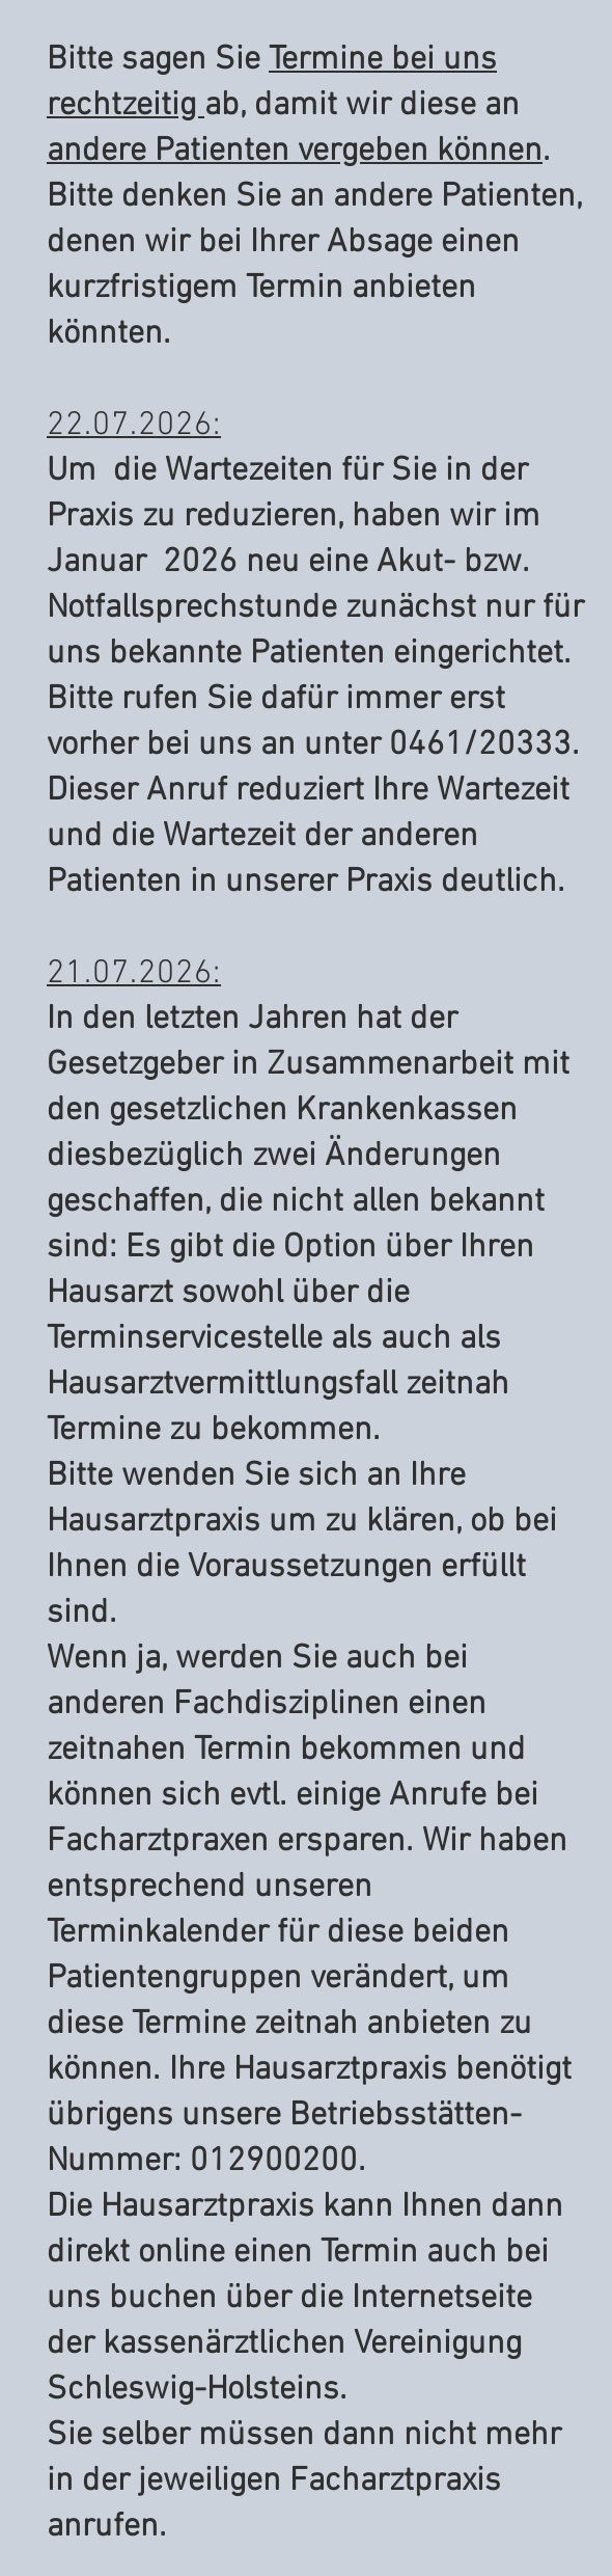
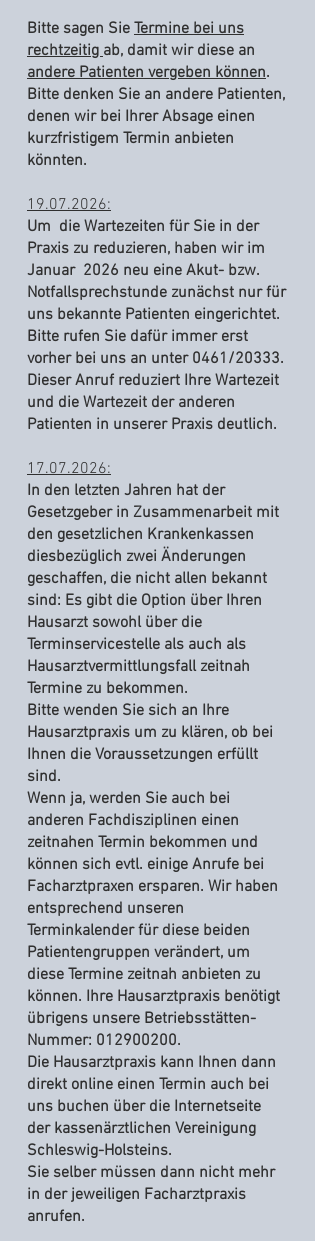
[47,405,221,446] 22.07.2026: -> [27,195,111,215] 19.07.2026:
[47,953,221,995] 21.07.2026: -> [27,459,111,479] 17.07.2026:

